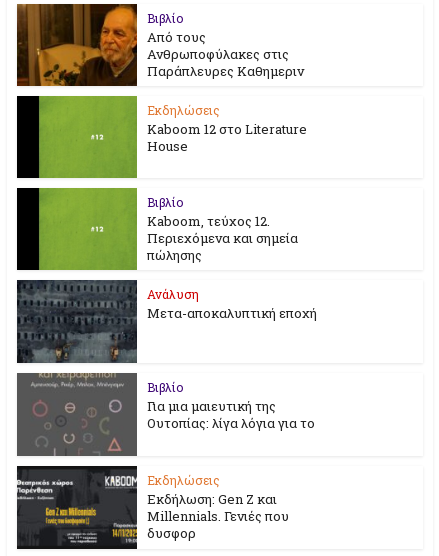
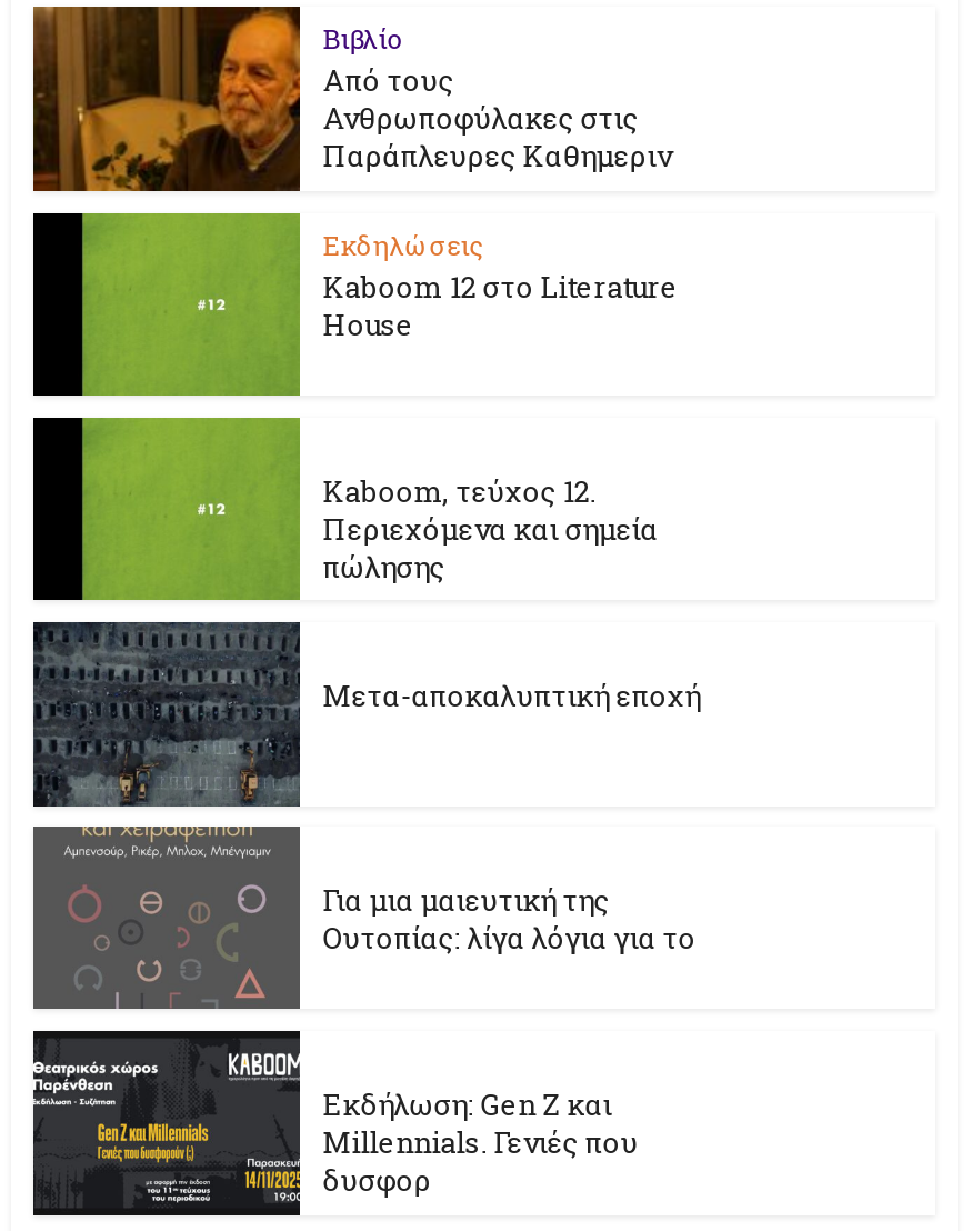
[147,194,184,210] Βιβλίο -> none
[147,286,199,302] Ανάλυση -> none
[147,379,184,395] Βιβλίο -> none
[147,472,220,488] Εκδηλώσεις -> none

